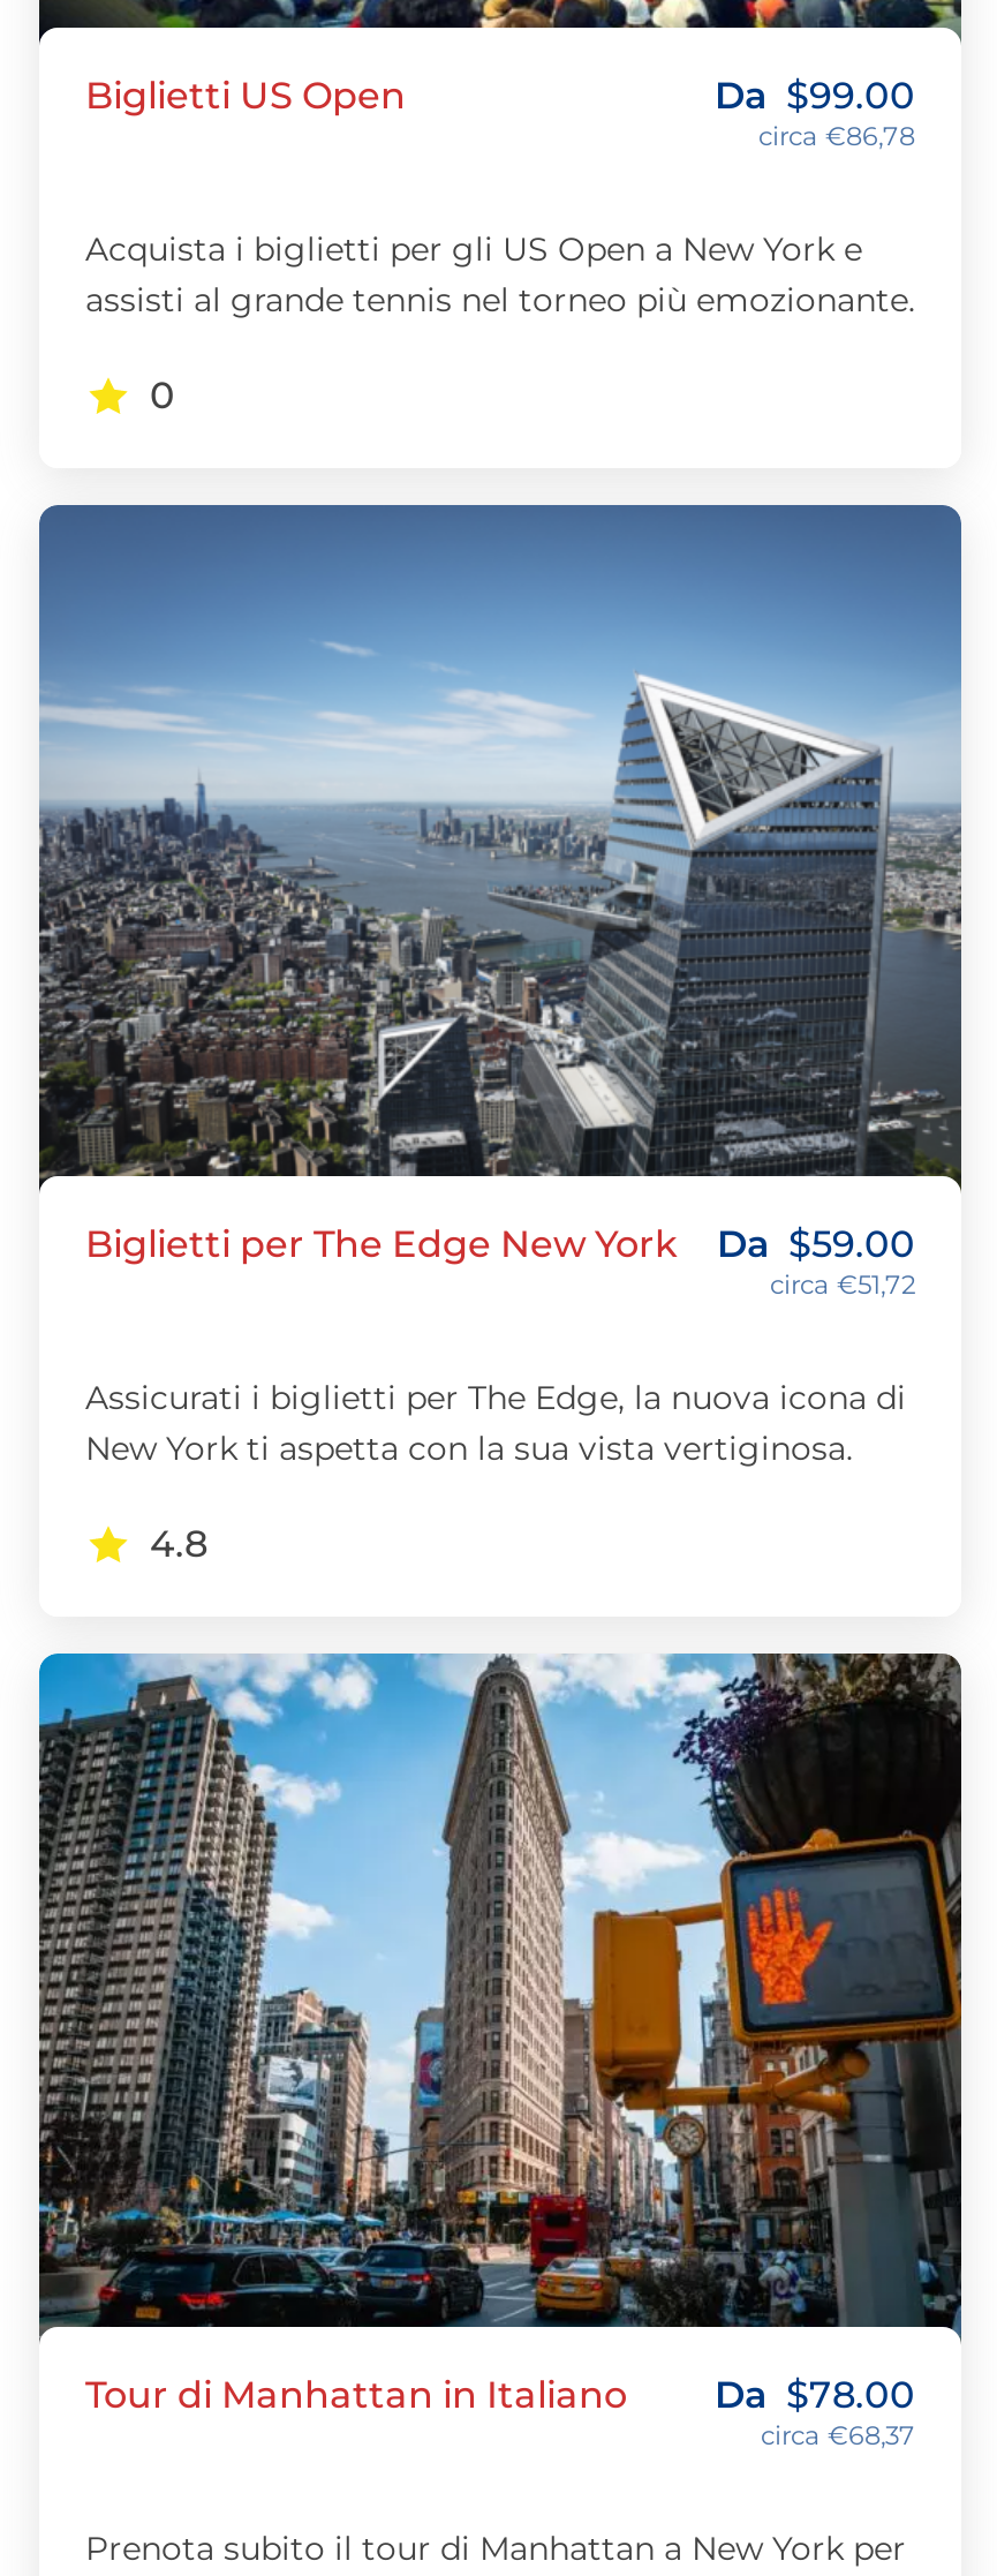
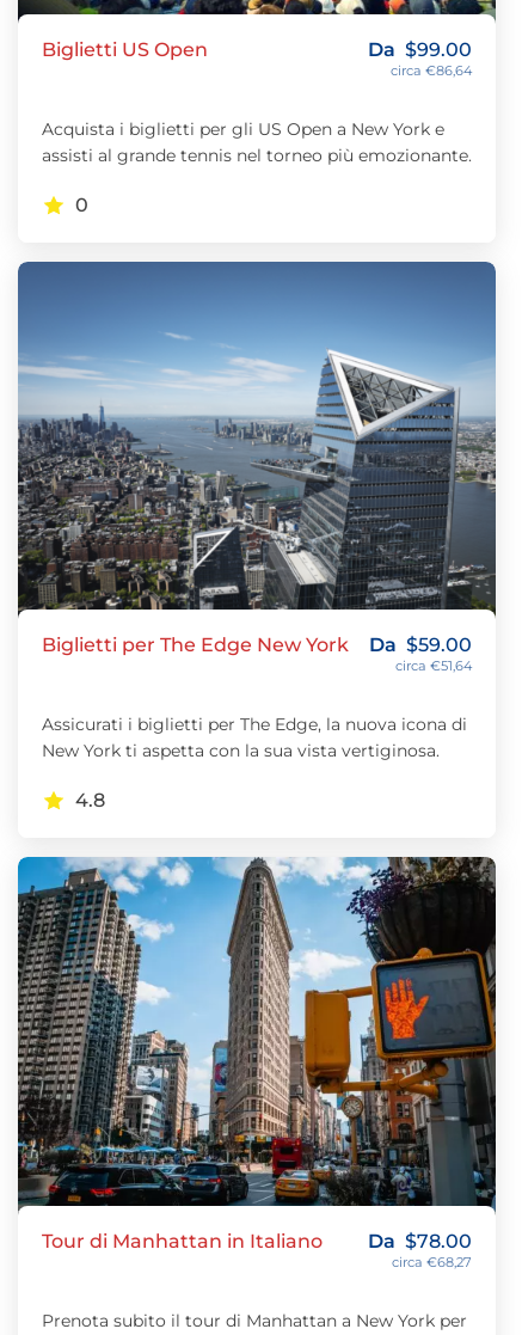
[758,120,915,153] circa €86,78 -> [391,62,472,79] circa €86,64
[770,1269,915,1302] circa €51,72 -> [395,658,472,675] circa €51,64
[761,2420,915,2452] circa €68,37 -> [392,1254,472,1271] circa €68,27

